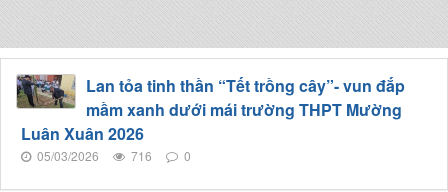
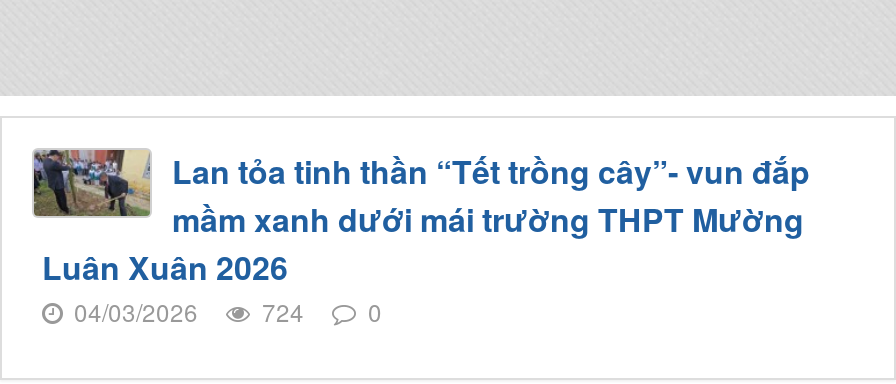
[34,147,99,164] 05/03/2026 -> [68,294,198,328] 04/03/2026
[128,147,152,164] 716 -> [256,294,304,328] 724

